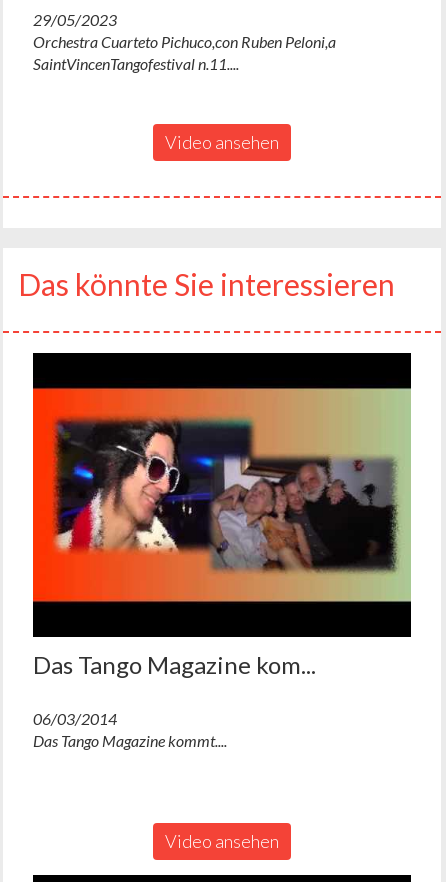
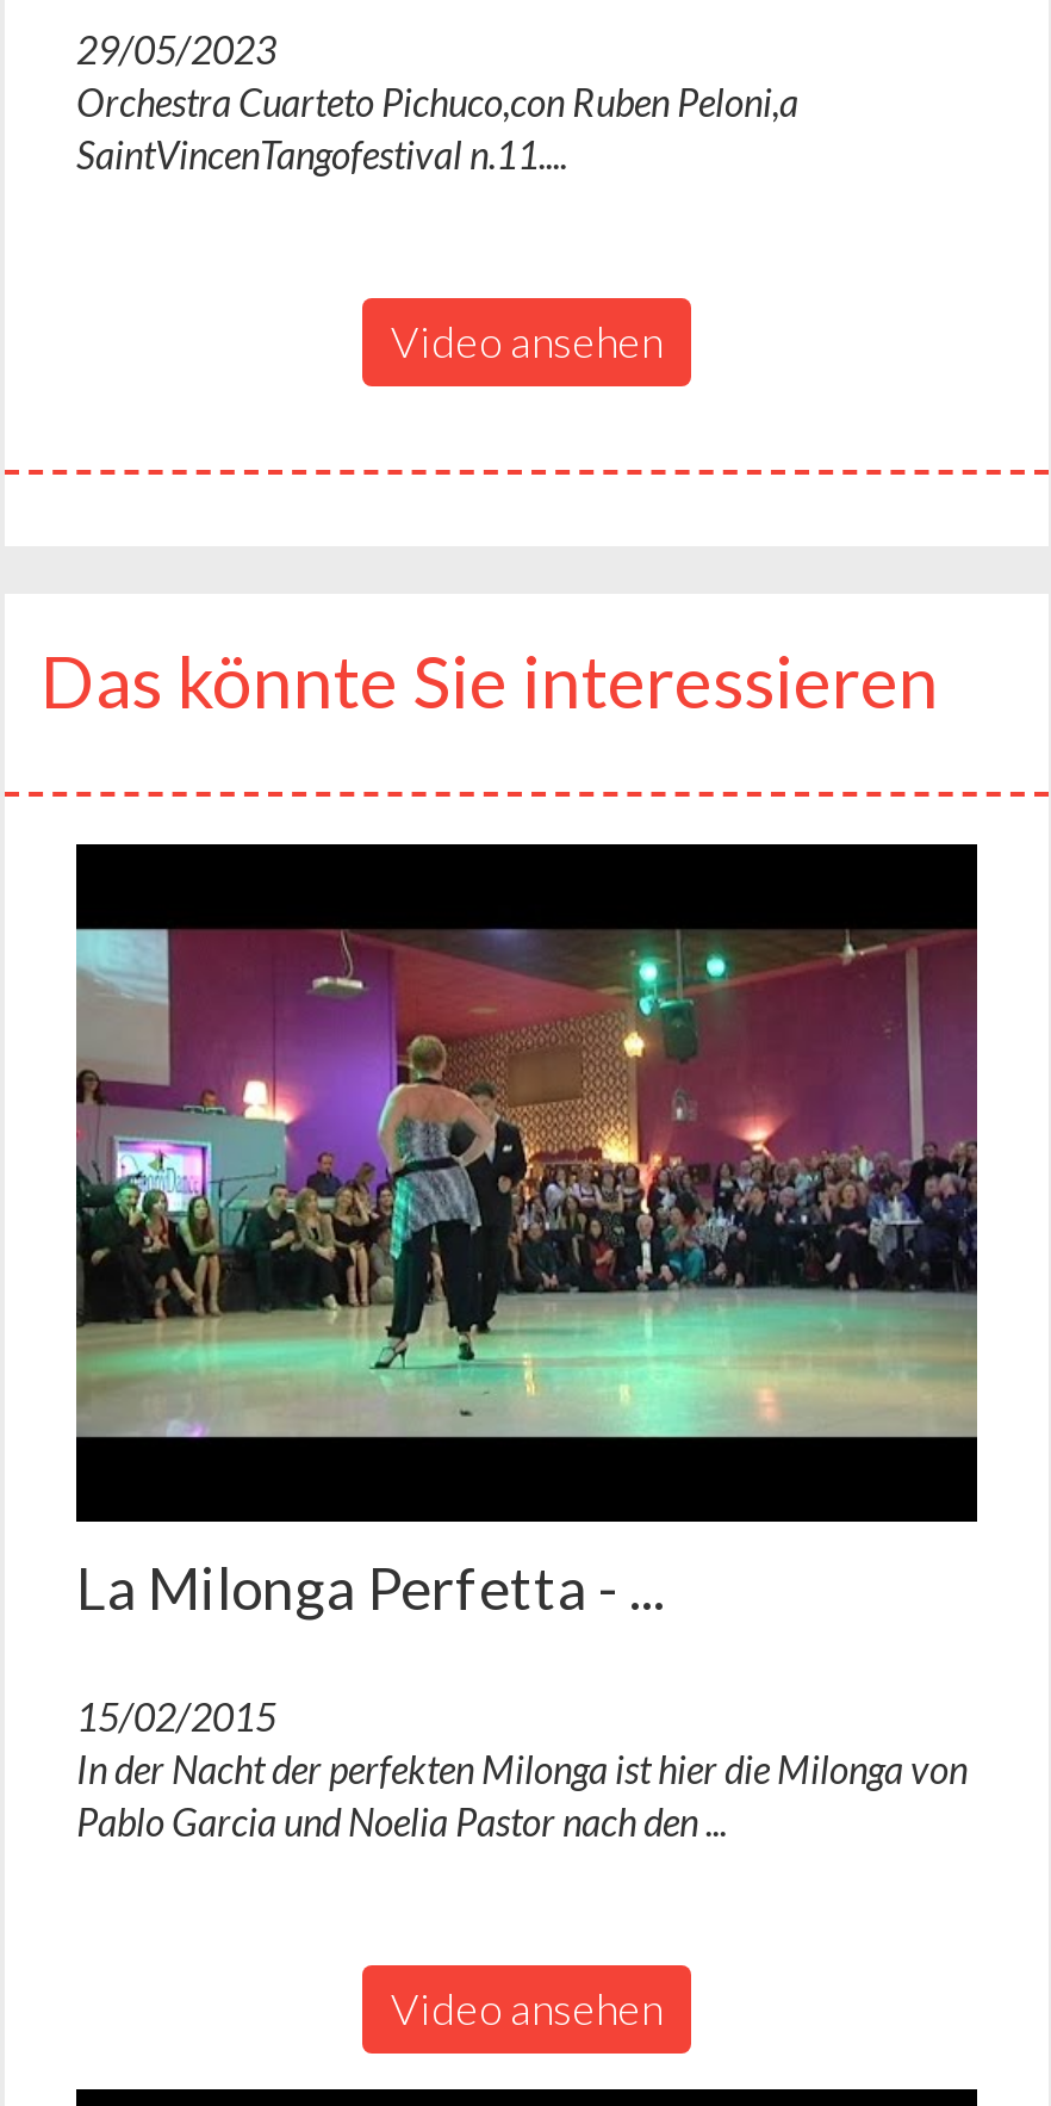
[32,387,411,603] [image] -> [74,925,980,1441] [image]
[33,650,316,679] Das Tango Magazine kom... -> [76,1552,665,1622] La Milonga Perfetta - ...
[33,709,227,750] 06/03/2014 | Das Tango Magazine kommt.... -> [76,1693,968,1843] 15/02/2015 | In der Nacht der perfekten Milonga ist hier die Milonga von | Pablo Garcia und Noelia Pastor nach den ...

